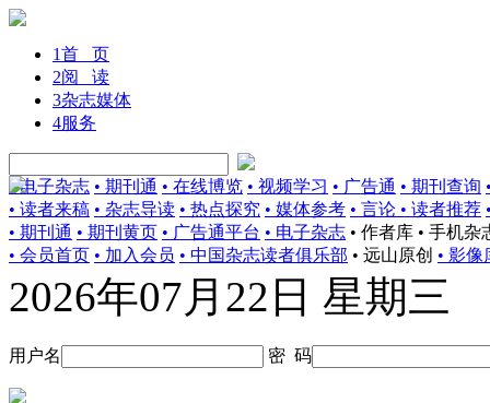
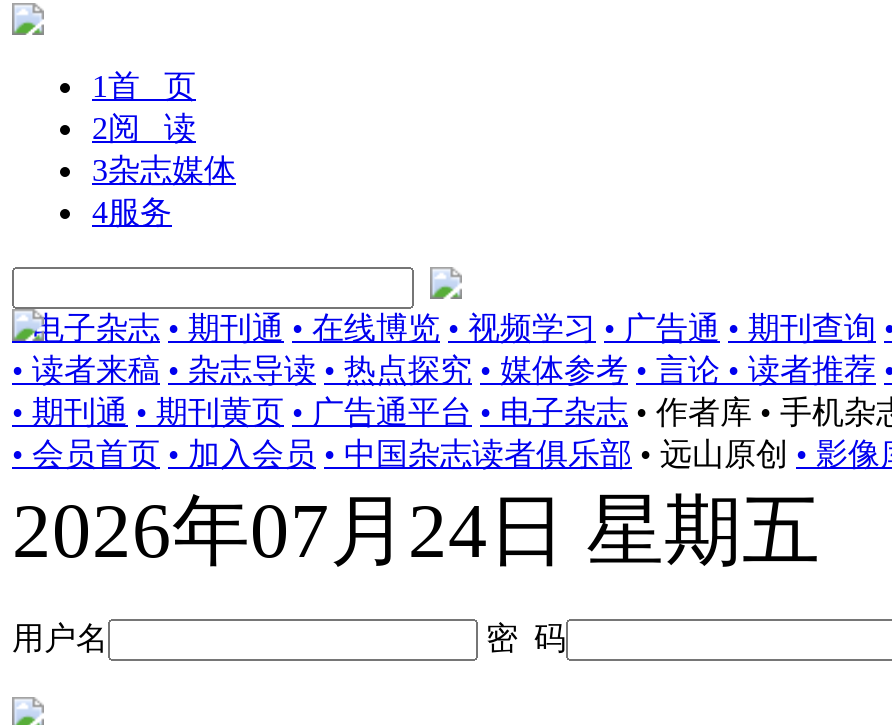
[9,273,451,320] 2026年07月22日 星期三 -> [12,487,820,573] 2026年07月24日 星期五

